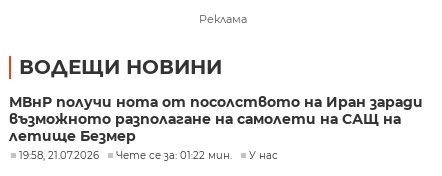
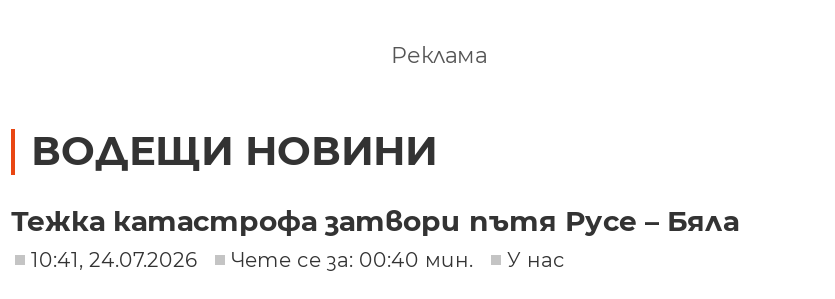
[9,93,423,162] МВнР получи нота от посолството на Иран заради | възможното разполагане на самолети на САЩ на | летище Безмер | 19:58, 21.07.2026 | Чете се за: 01:22 мин. -> [11,203,739,273] Тежка катастрофа затвори пътя Русе – Бяла | 10:41, 24.07.2026 | Чете се за: 00:40 мин.

